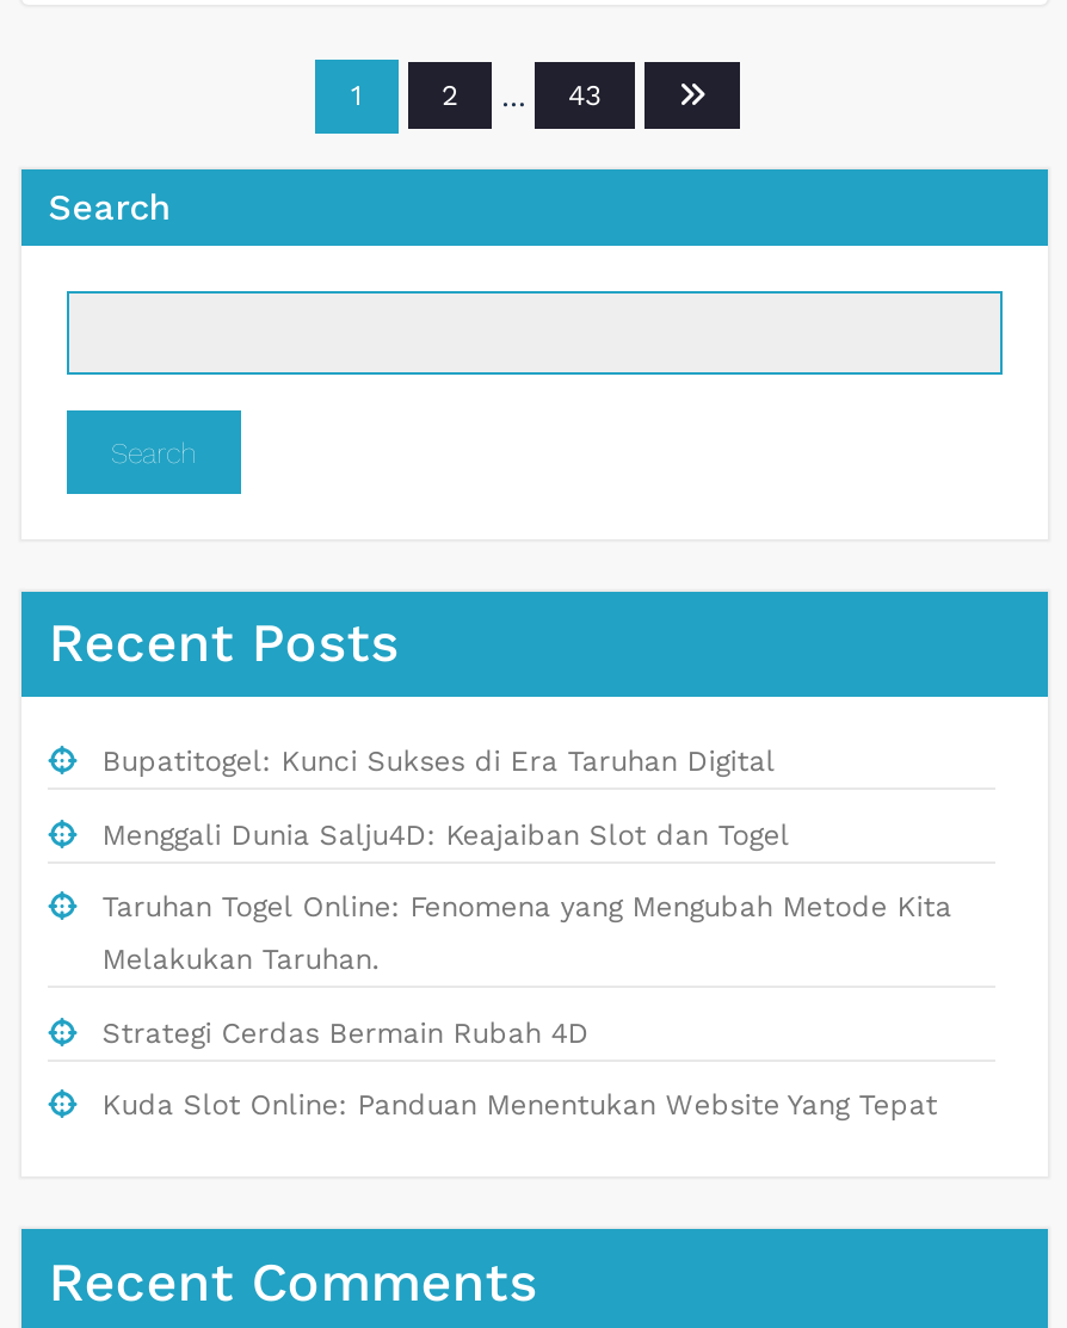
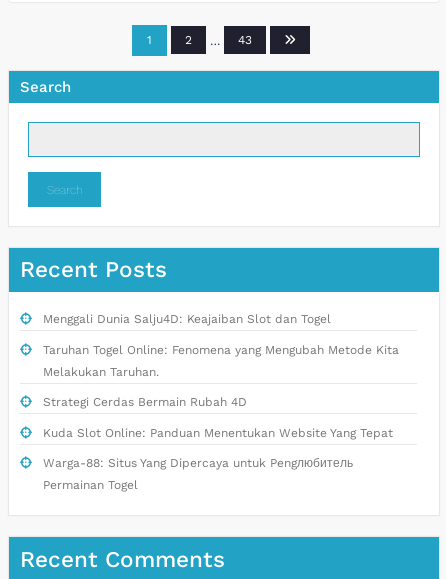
[102,745,775,778] Bupatitogel: Kunci Sukses di Era Taruhan Digital -> none
moved [102,818,952,1122] -> [43,312,399,440]: Menggali Dunia Salju4D: Keajaiban Slot dan Togel | Taruhan Togel Online: Fenomena yang Mengubah Metode Kita | Melakukan Taruhan. | Strategi Cerdas Bermain Rubah 4D | Kuda Slot Online: Panduan Menentukan Website Yang Tepat
none -> [43,456,353,492] Warga-88: Situs Yang Dipercaya untuk Pengлюбитель | Permainan Togel

